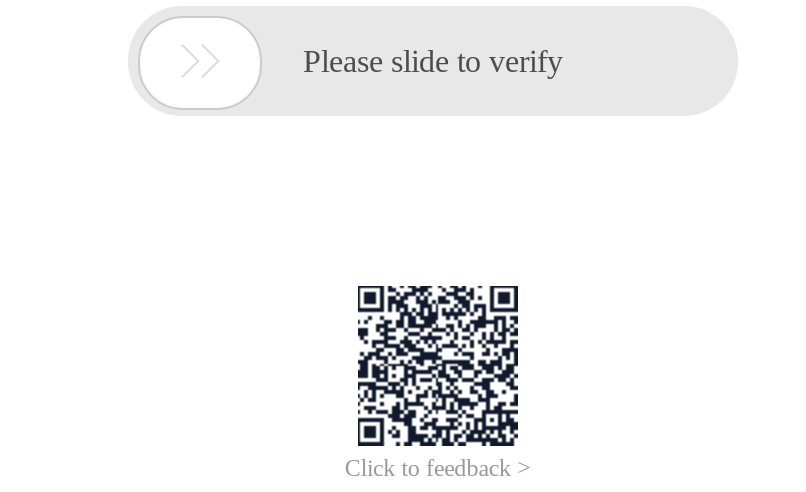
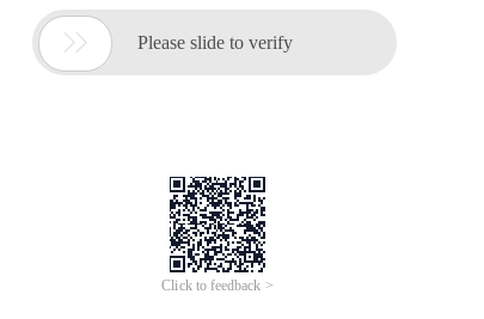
[358,286,520,448] [image] -> [169,176,265,274] [image]

